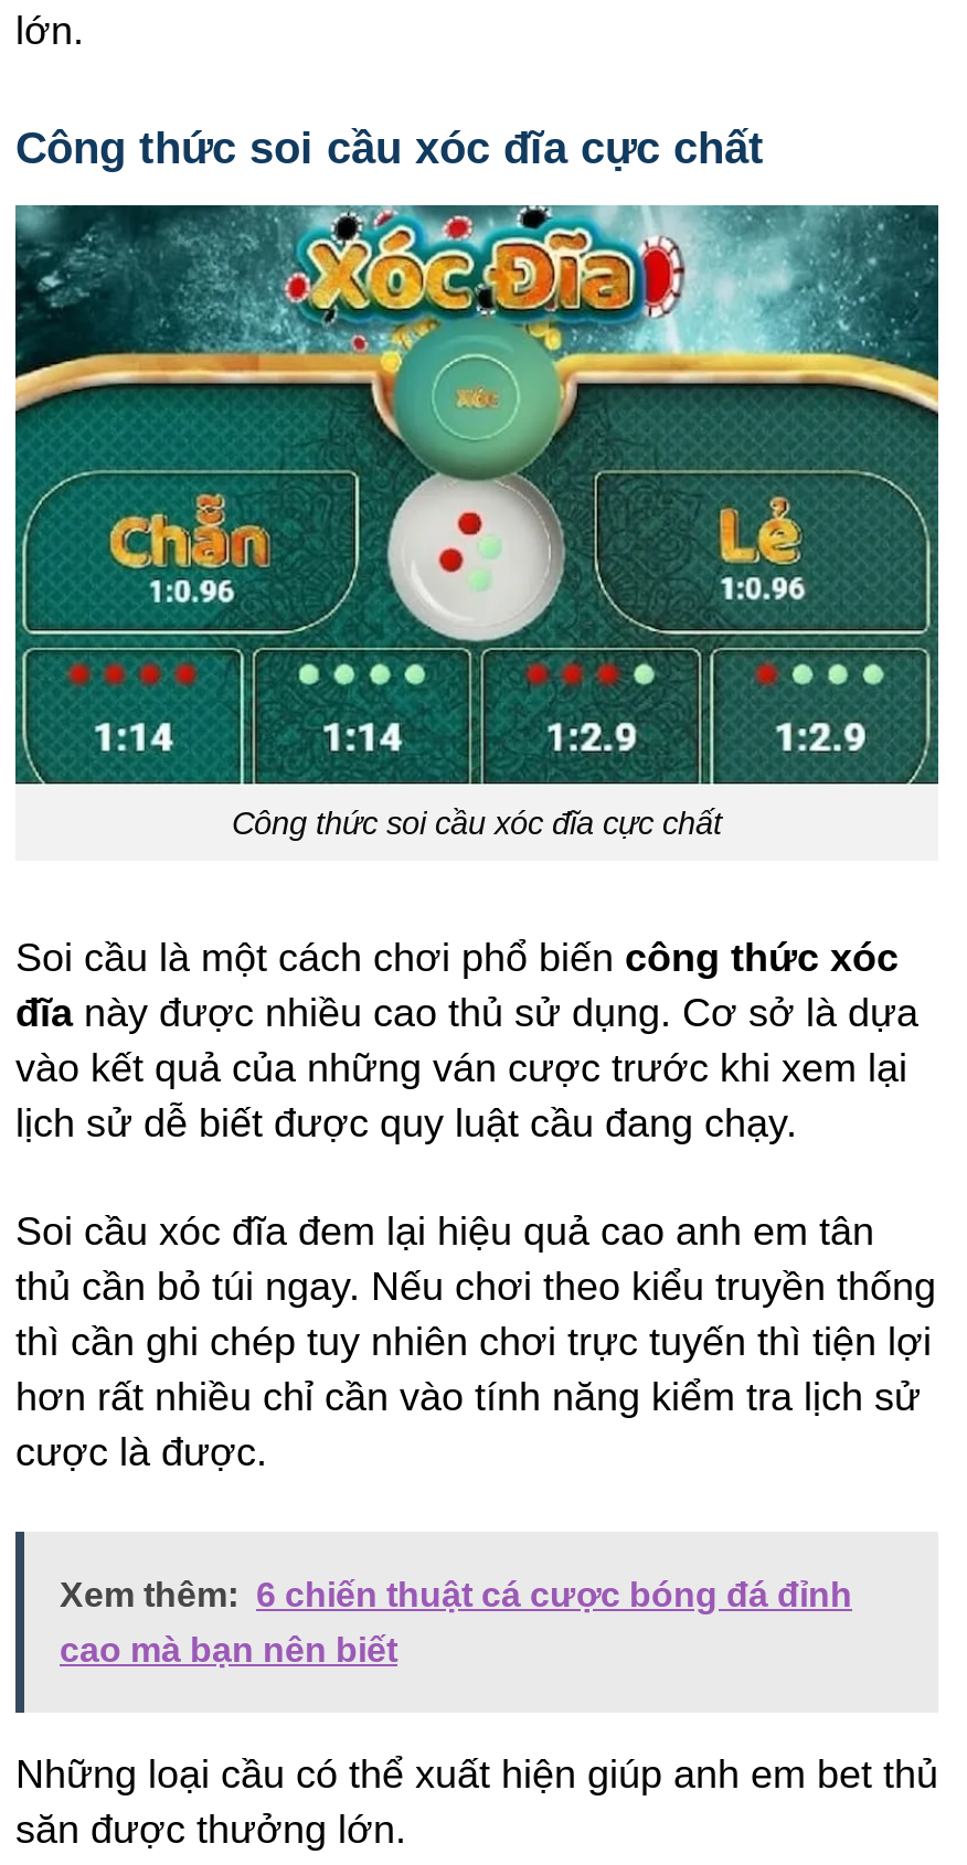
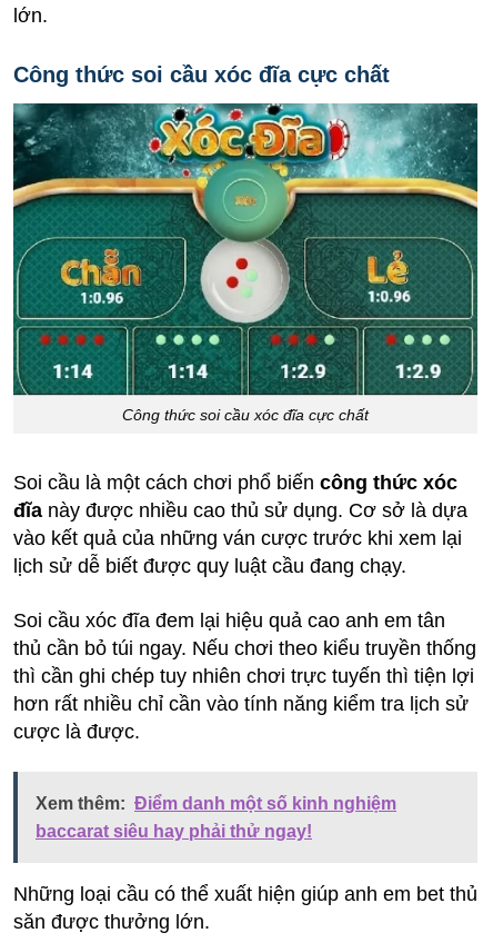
[60,1576,852,1614] Xem thêm: 6 chiến thuật cá cược bóng đá đỉnh -> [36,794,396,813] Xem thêm: Điểm danh một số kinh nghiệm
[60,1631,397,1669] cao mà bạn nên biết -> [36,822,312,841] baccarat siêu hay phải thử ngay!

